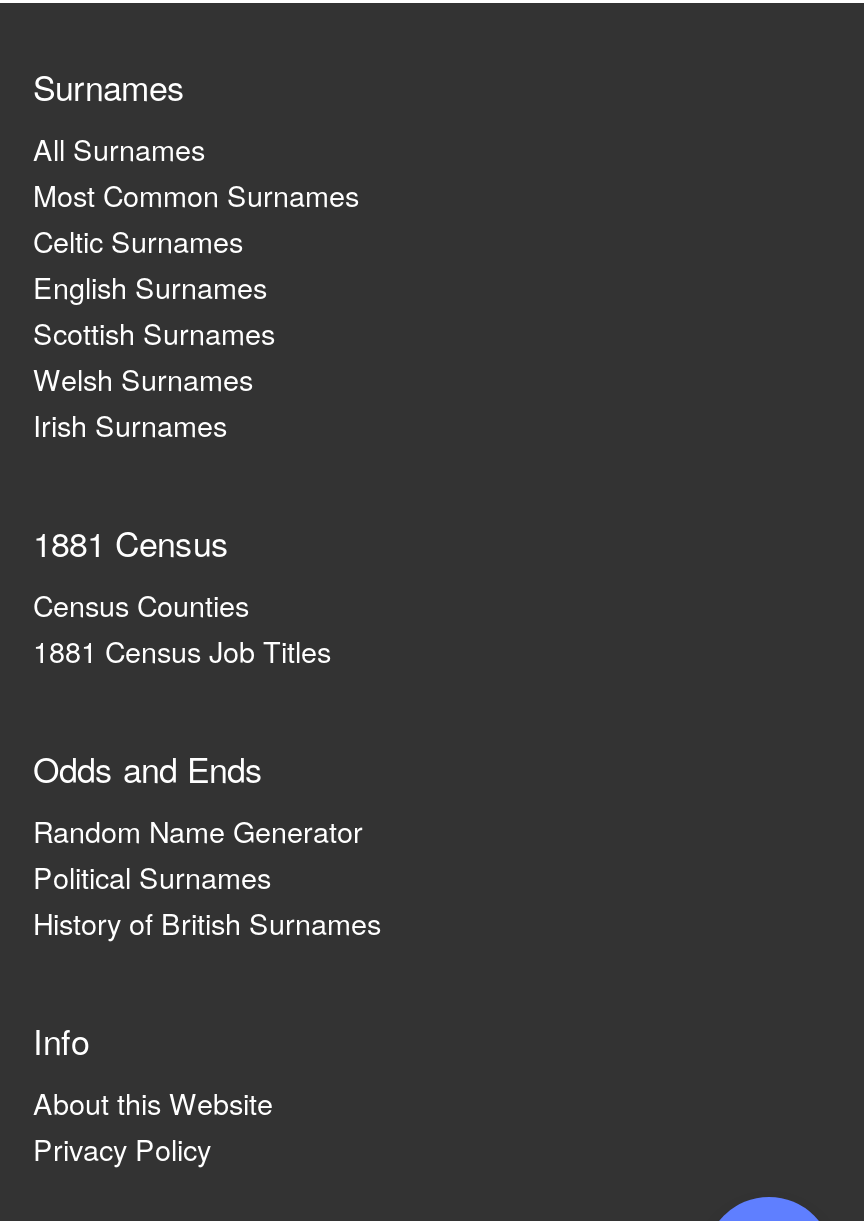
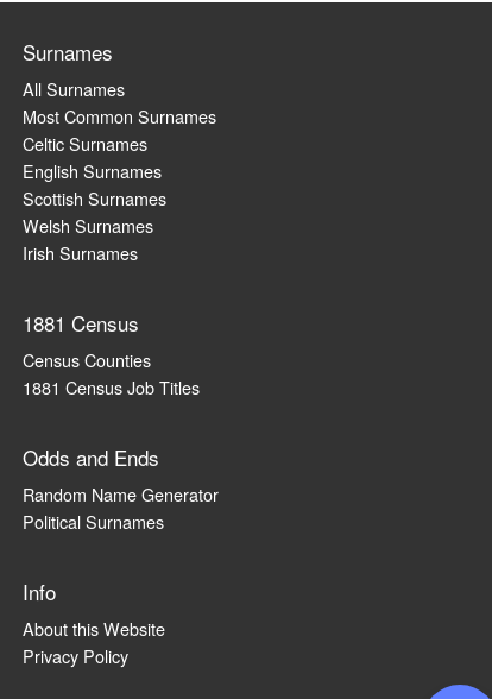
[33,902,381,944] History of British Surnames -> none

